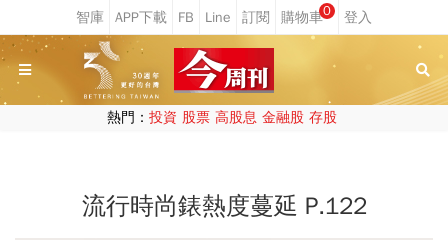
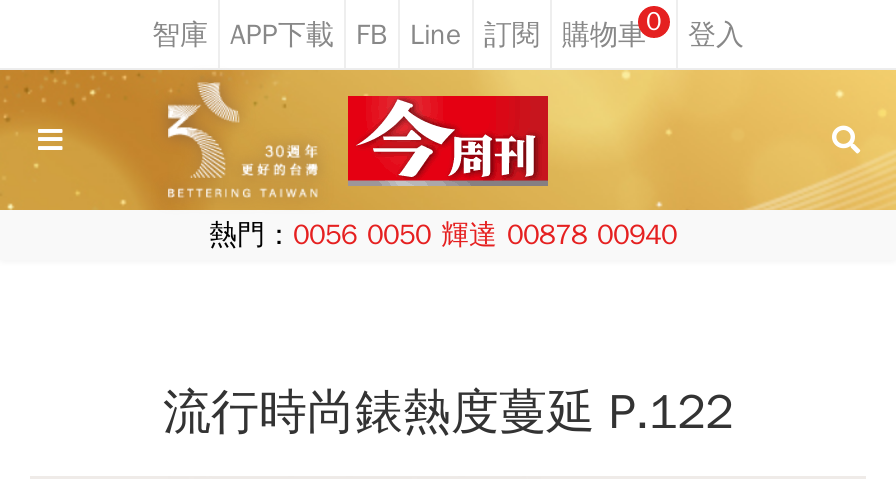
[106,109,336,126] 熱門：投資 股票 高股息 金融股 存股 -> [209,218,677,252] 熱門：0056 0050 輝達 00878 00940

